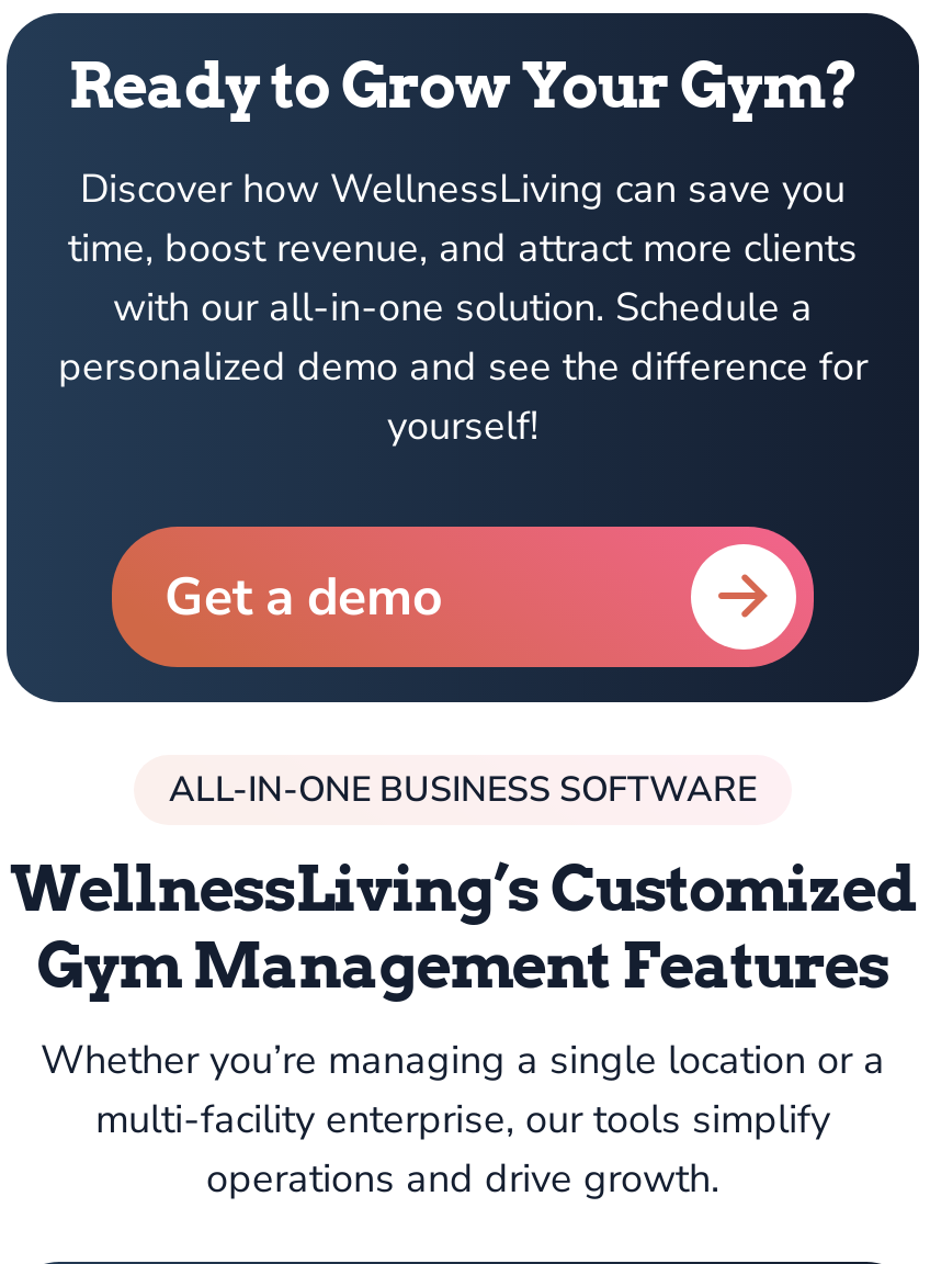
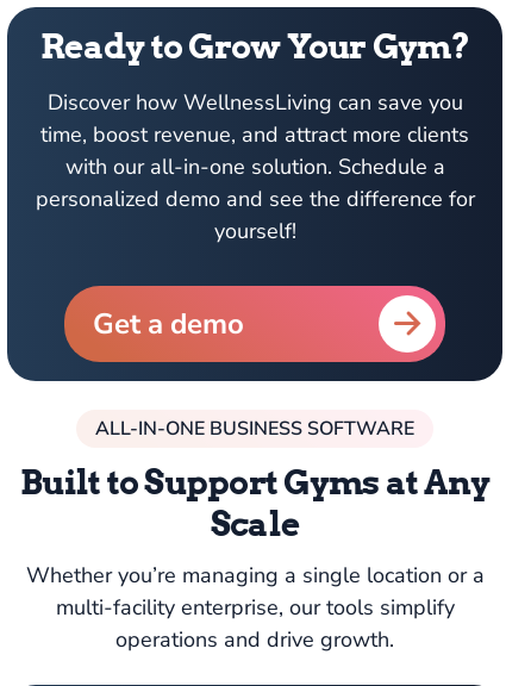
[10,851,916,1003] WellnessLiving’s Customized | Gym Management Features -> [20,462,489,544] Built to Support Gyms at Any | Scale

